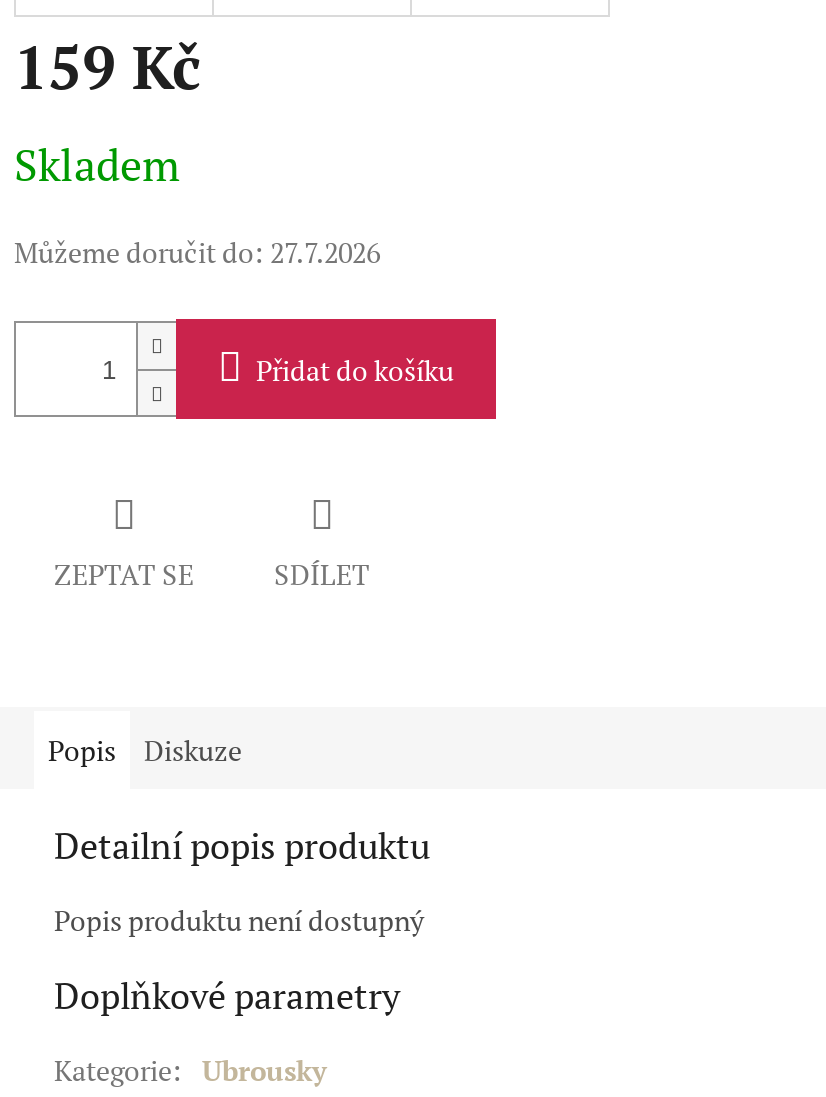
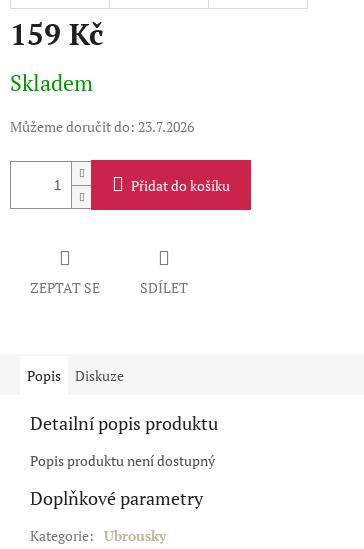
[14,234,380,272] Můžeme doručit do: 27.7.2026 -> [10,117,194,136] Můžeme doručit do: 23.7.2026

